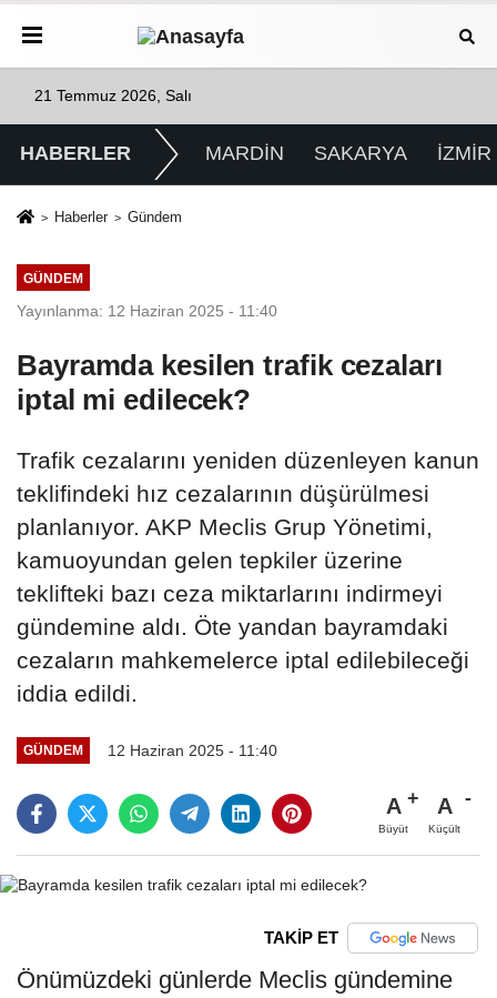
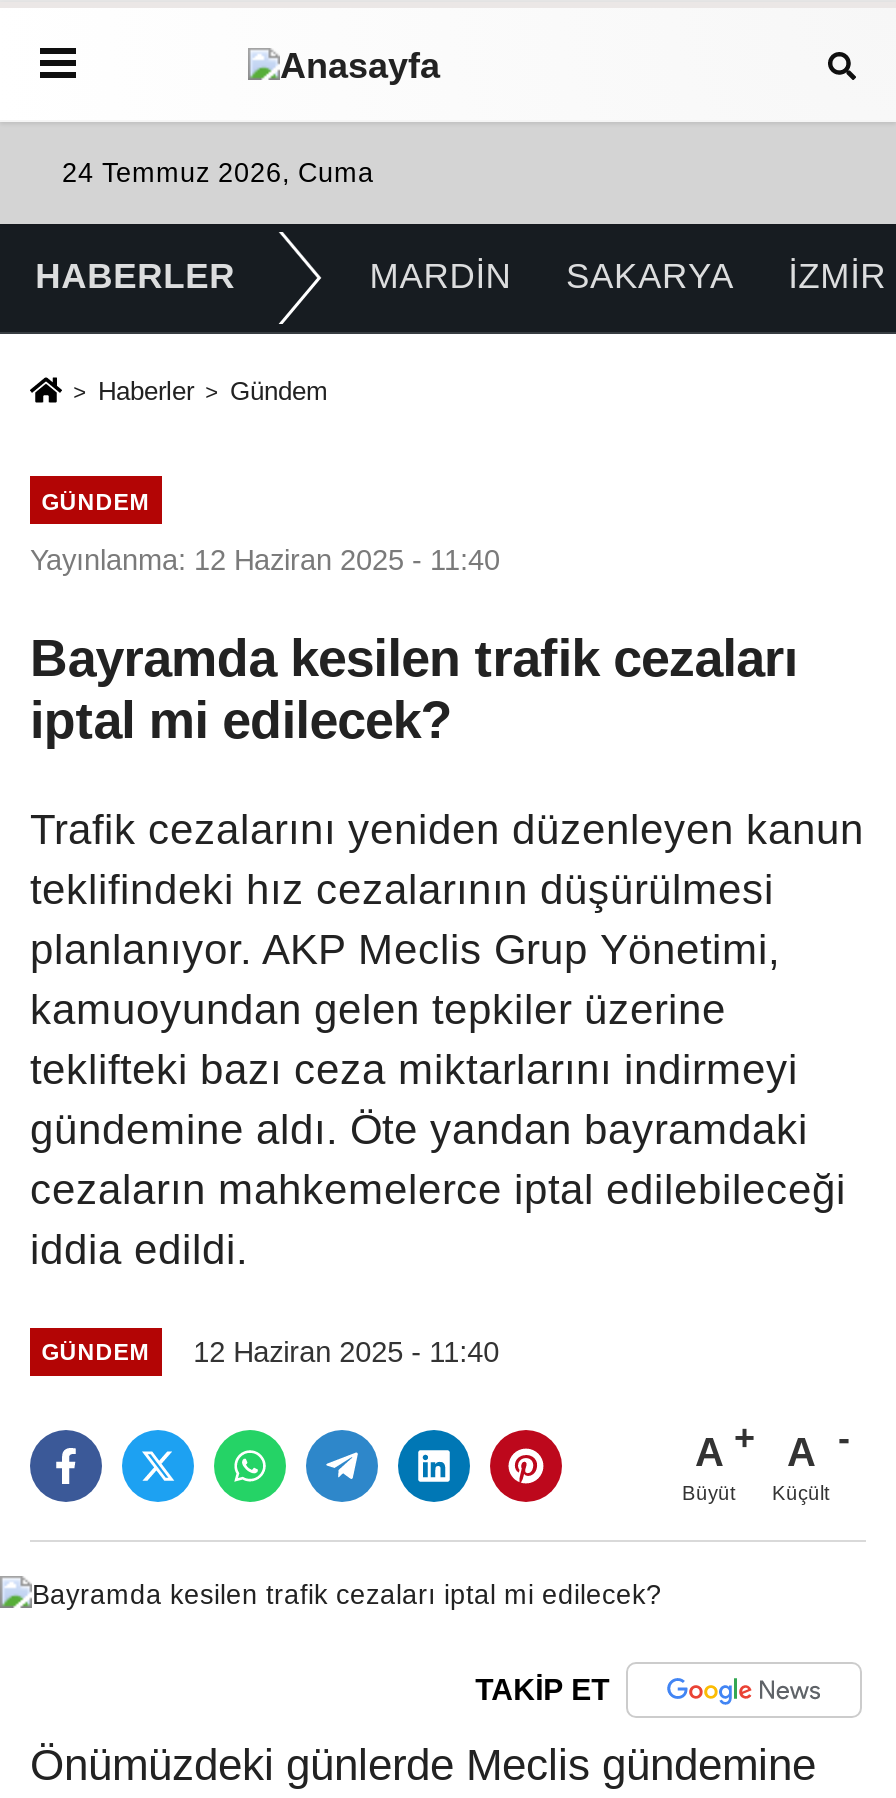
[34,88,192,104] 21 Temmuz 2026, Salı -> [62,158,374,188] 24 Temmuz 2026, Cuma

